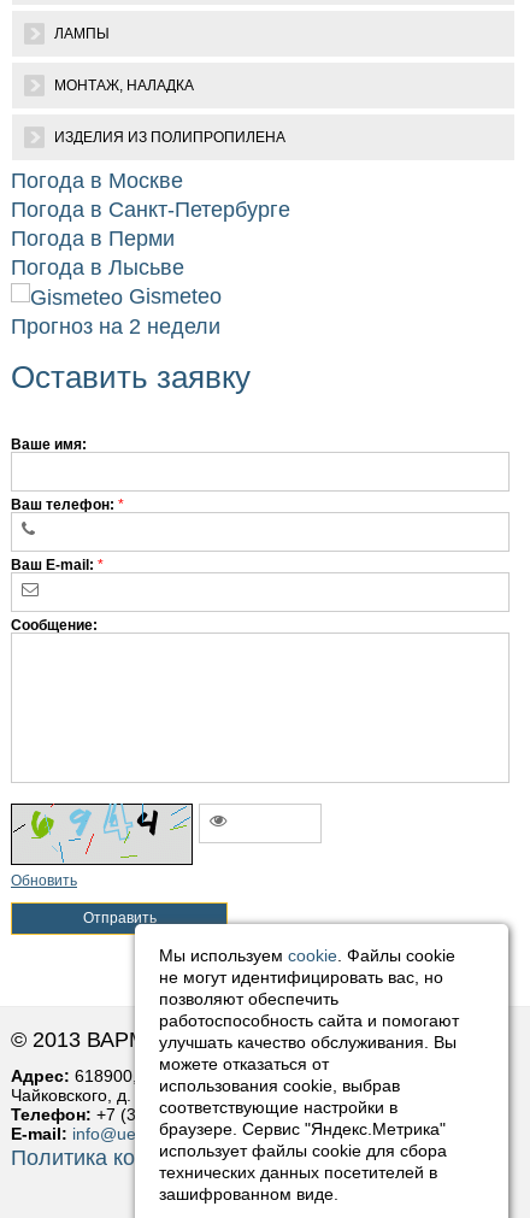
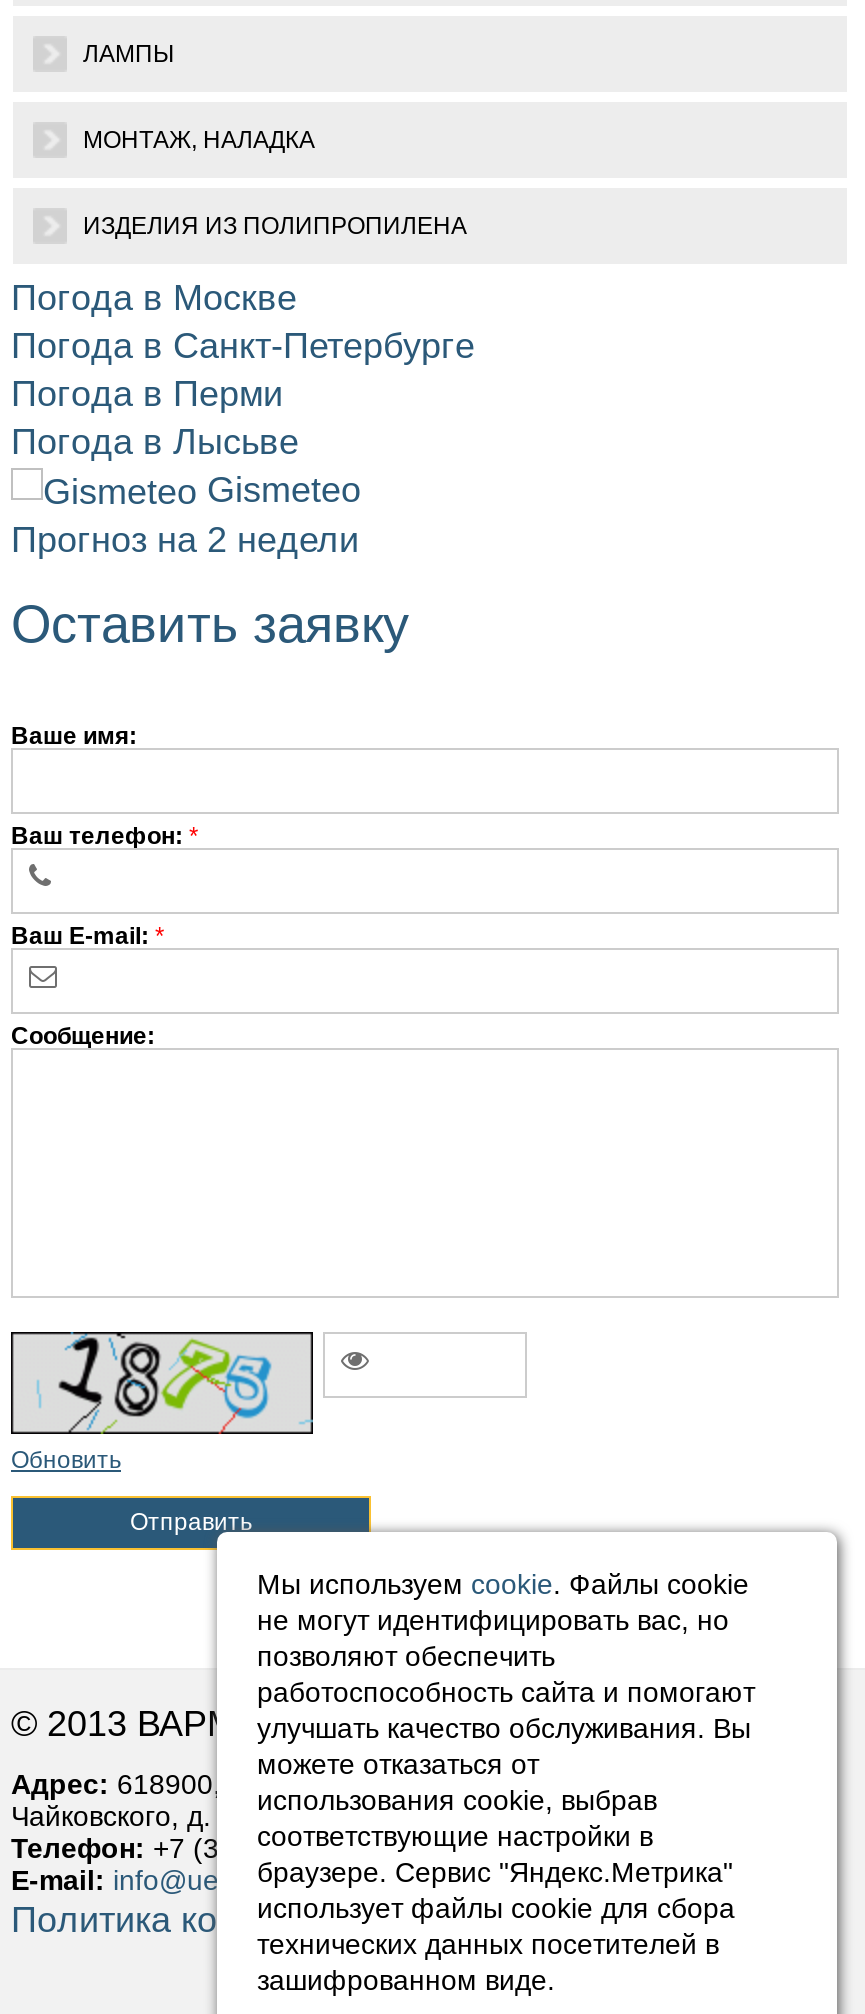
[14,802,193,865] [image] -> [17,1330,315,1436] [image]

